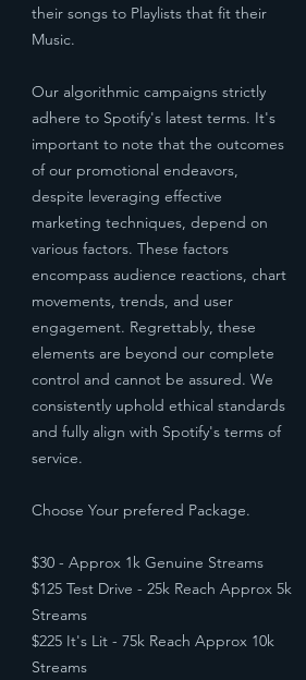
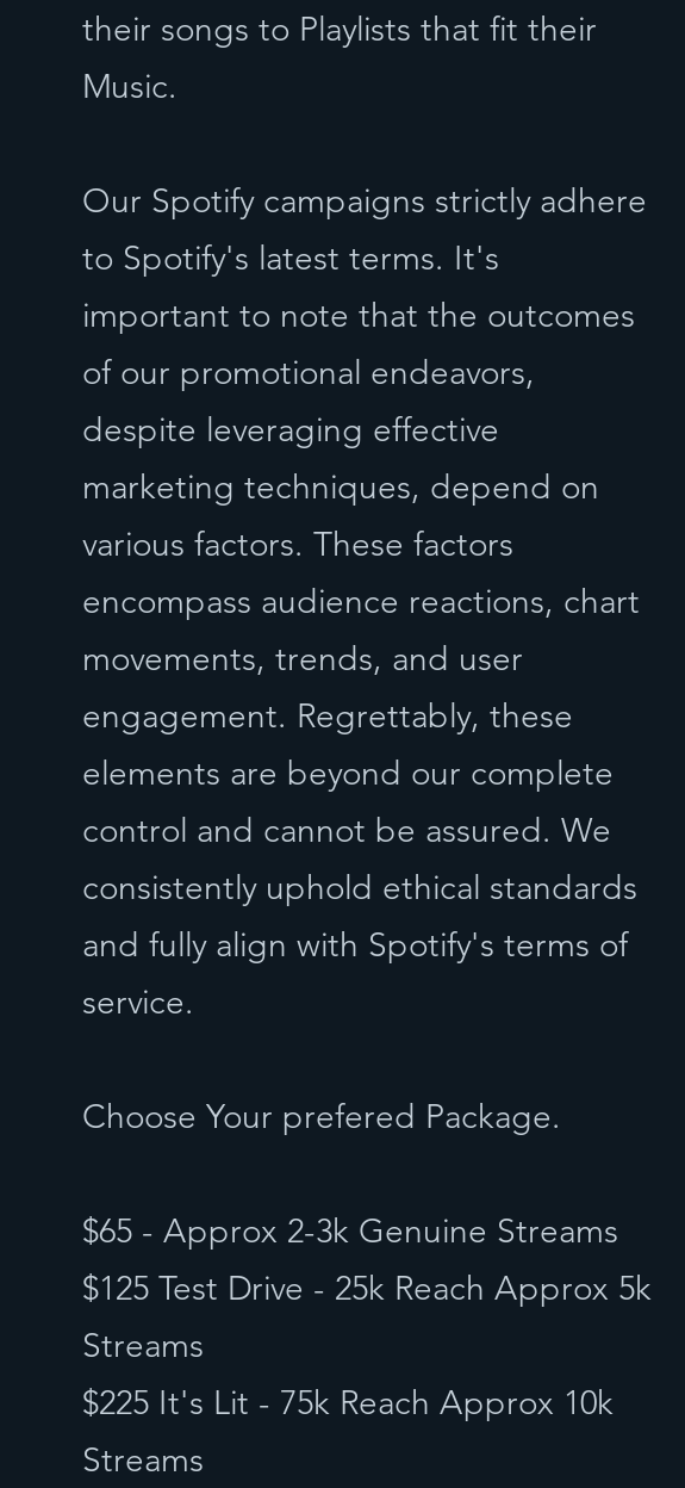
[32,82,276,127] Our algorithmic campaigns strictly | adhere to Spotify's latest terms. It's -> [82,179,647,279] Our Spotify campaigns strictly adhere | to Spotify's latest terms. It's
[32,552,264,572] $30 - Approx 1k Genuine Streams -> [82,1209,618,1252] $65 - Approx 2-3k Genuine Streams

